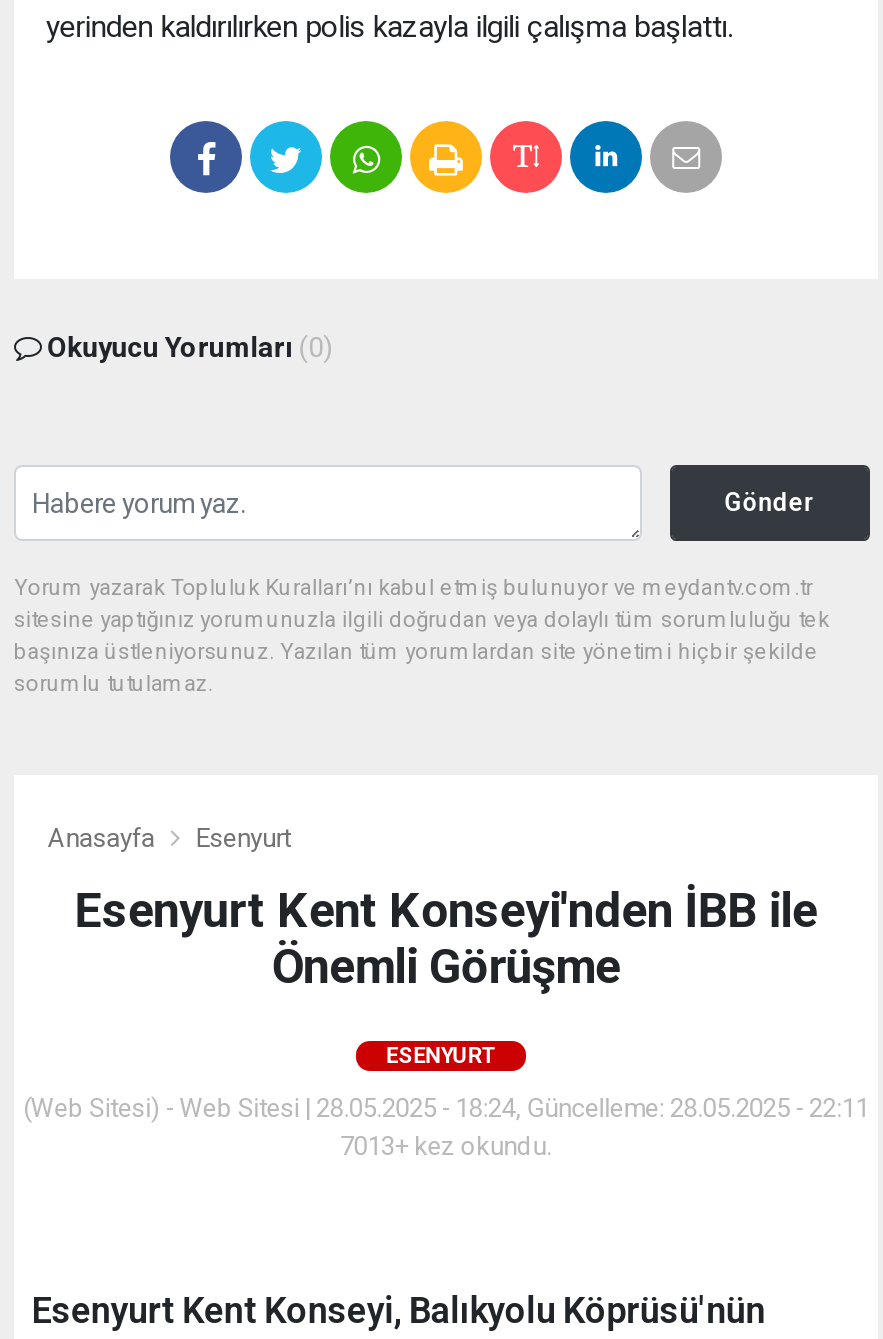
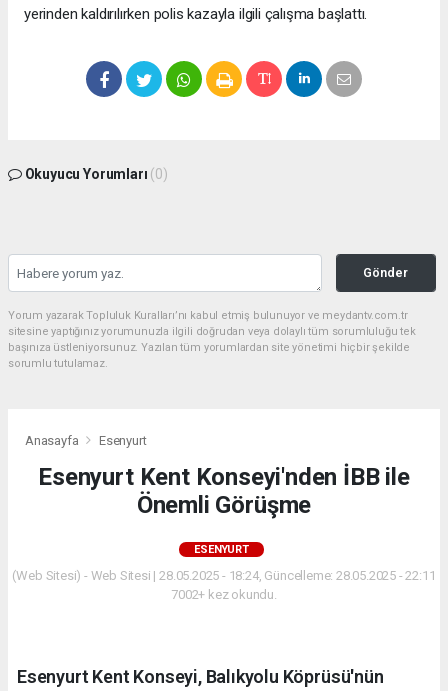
[340,1131,552,1161] 7013+ kez okundu. -> [171,587,277,602] 7002+ kez okundu.

